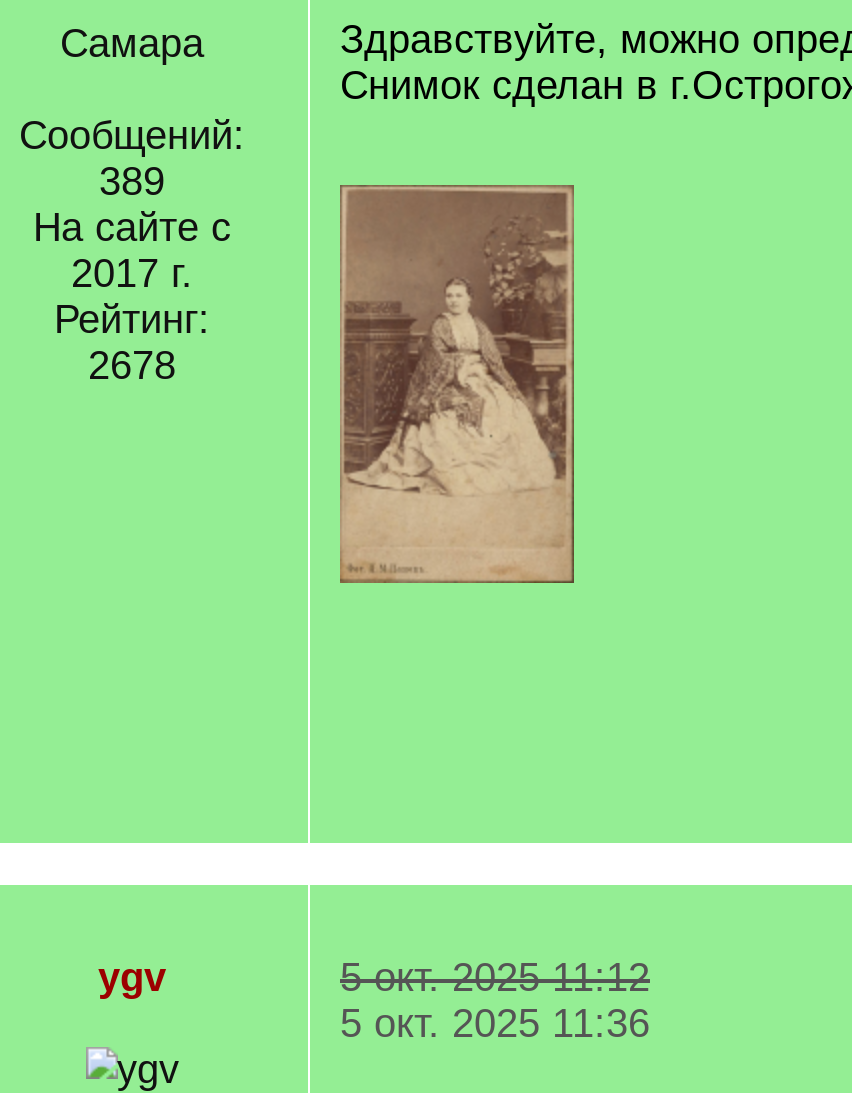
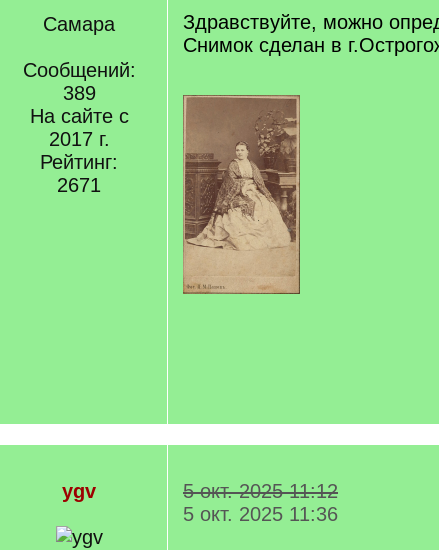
[88,343,176,387] 2678 -> [57,174,101,196] 2671

